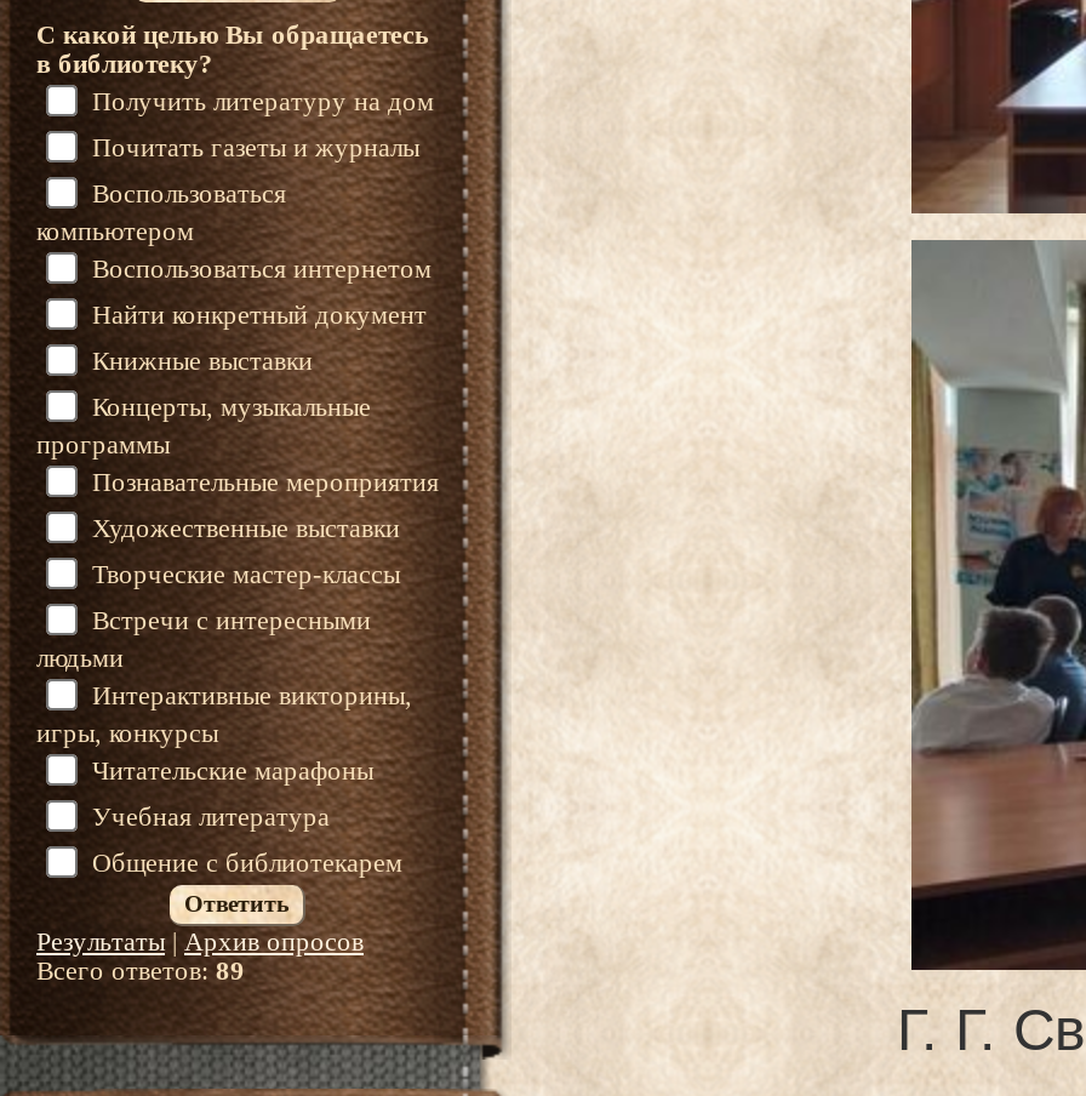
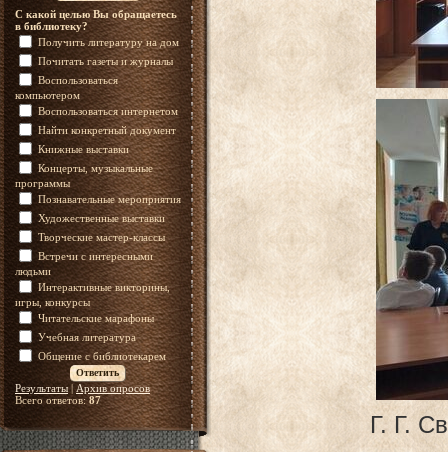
[36,955,245,984] Всего ответов:89 -> [15,394,101,406] Всего ответов:87

